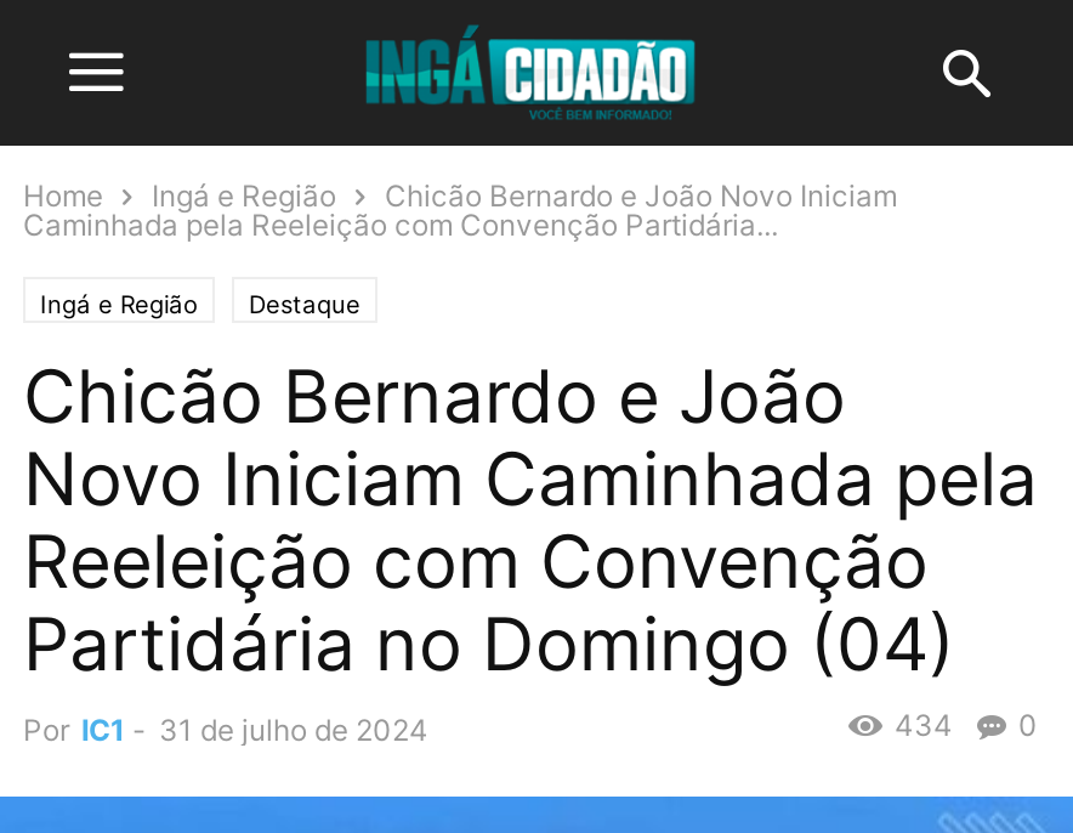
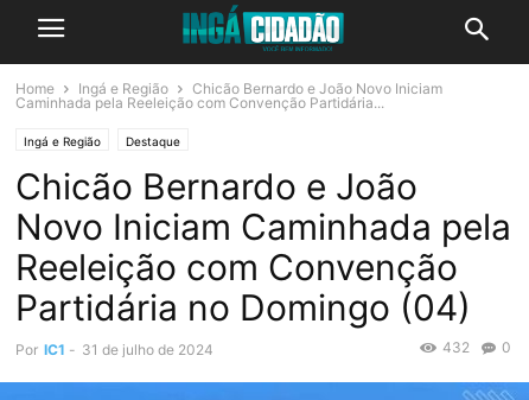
[895,707,1038,743] 434 0 -> [442,338,511,356] 432 0

